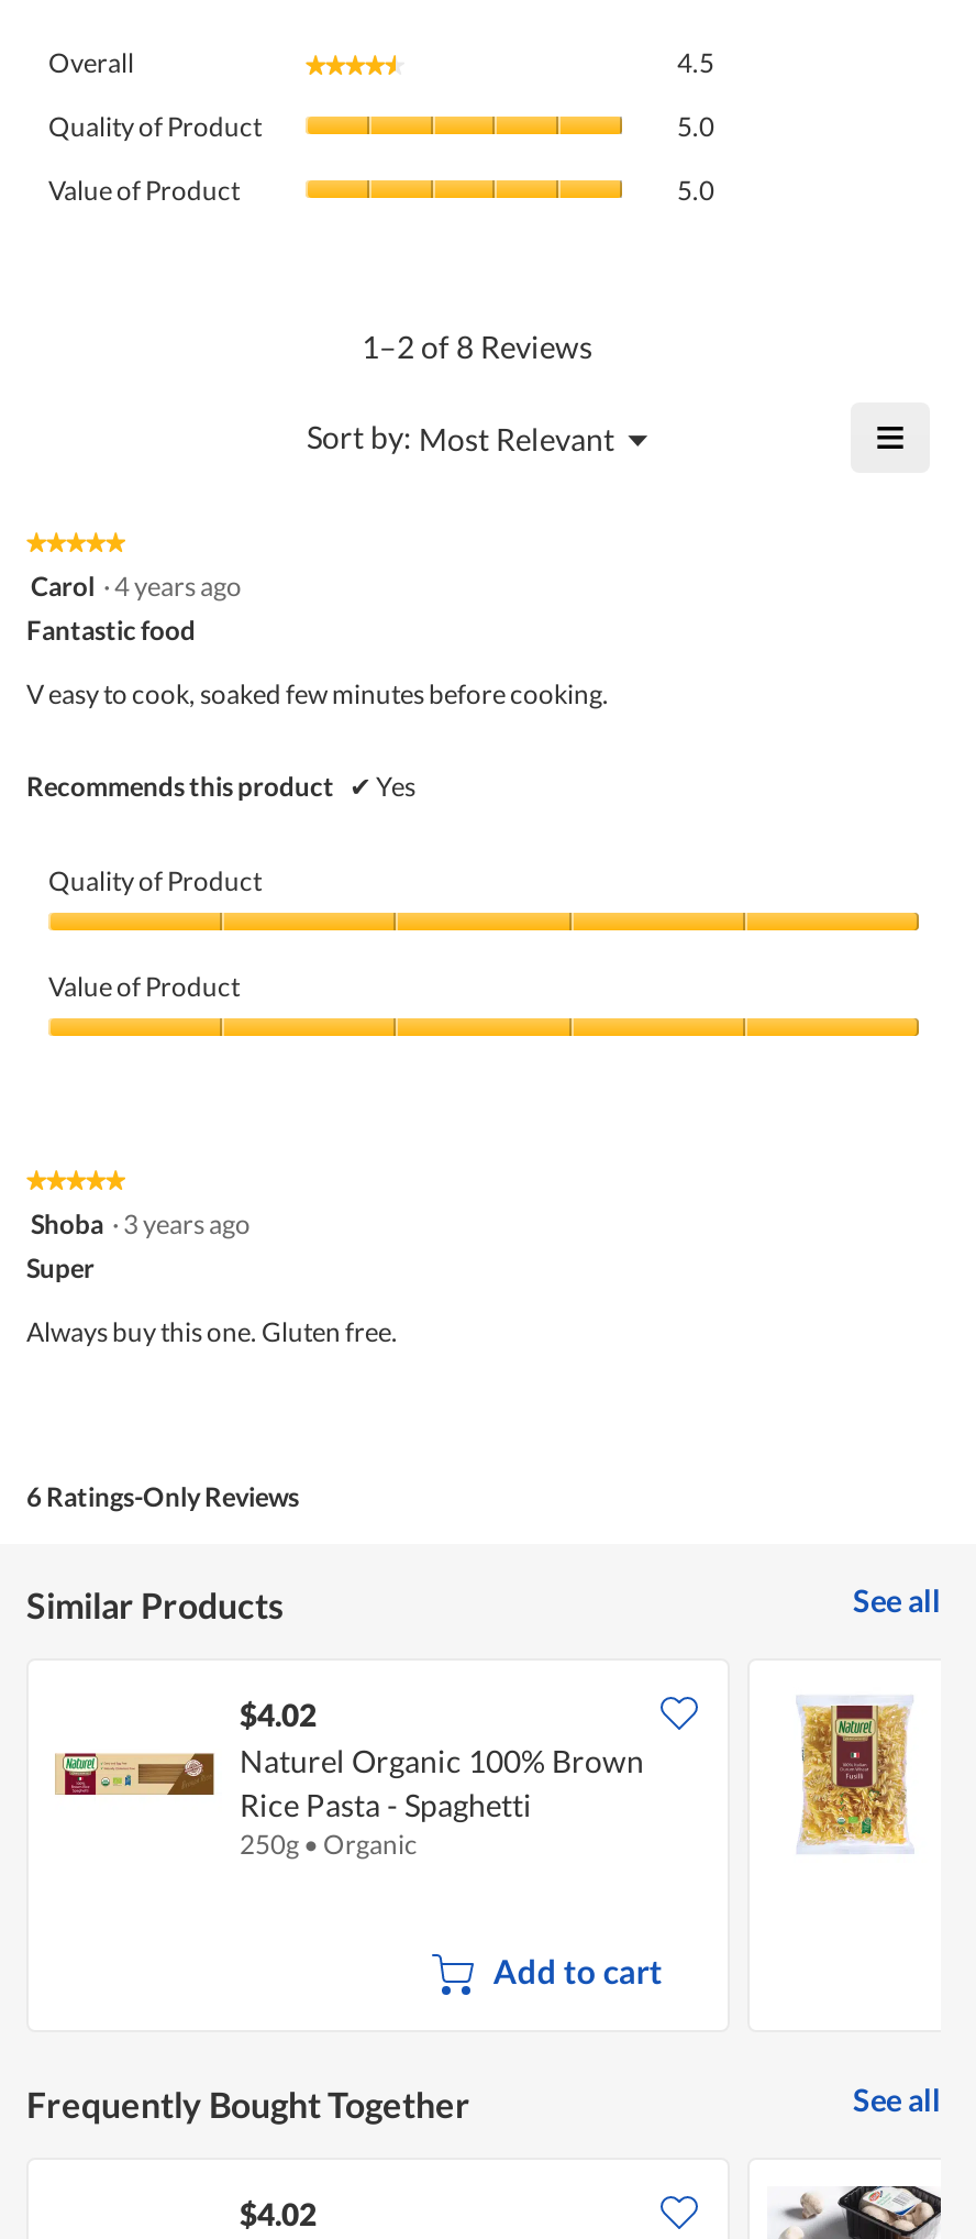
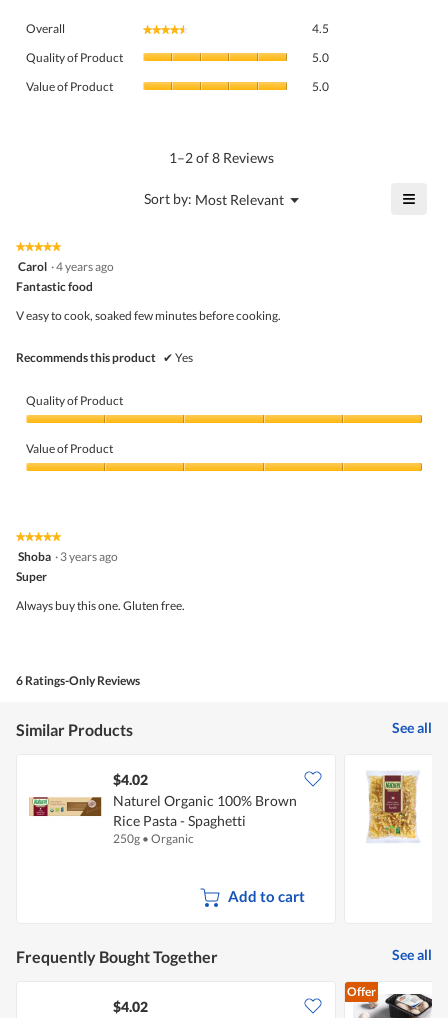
none -> [347,984,376,999] Offer

